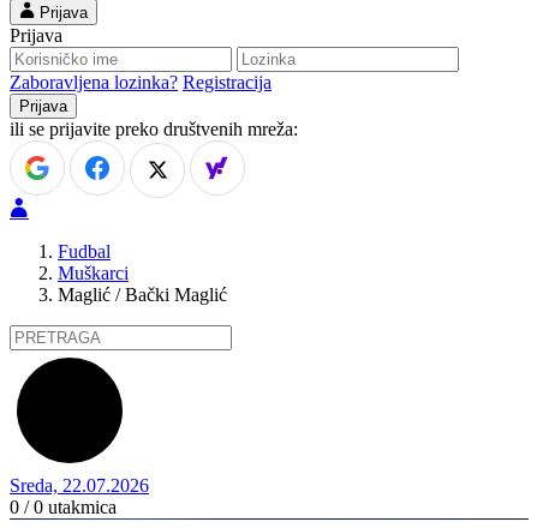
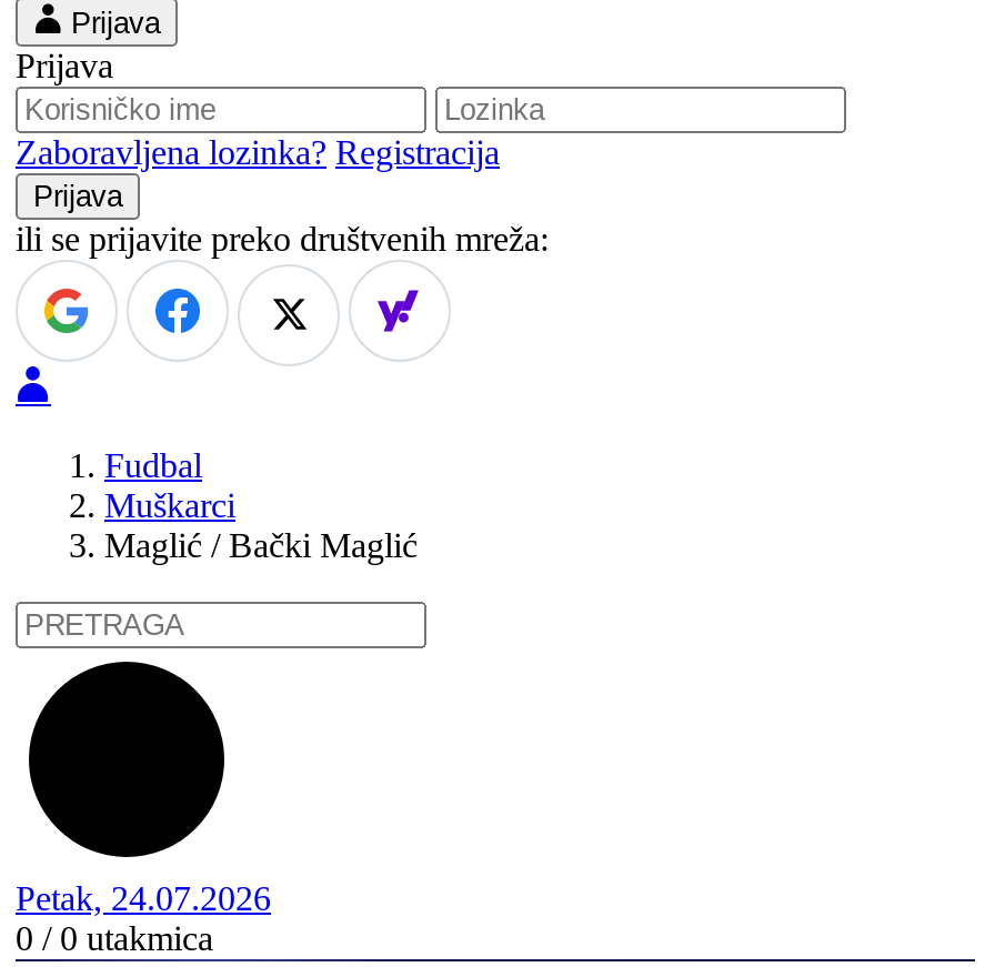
[10,475,149,495] Sreda, 22.07.2026 -> [16,879,271,917] Petak, 24.07.2026

